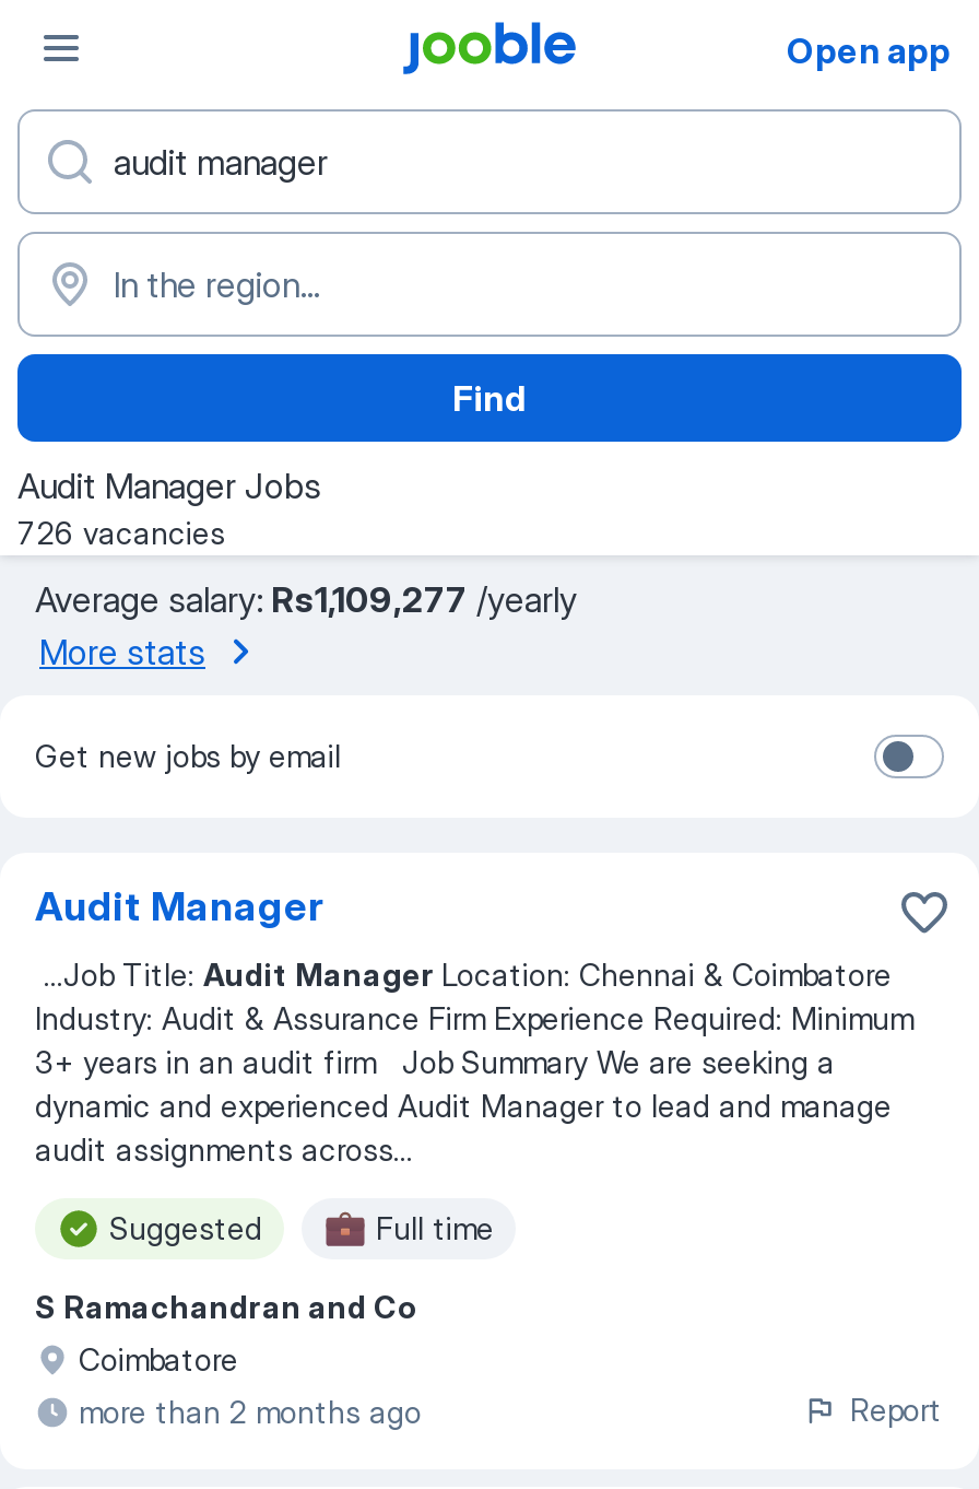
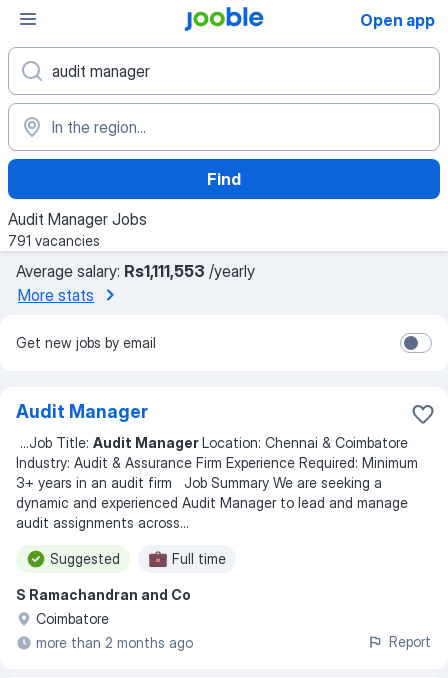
[17,514,225,551] 726 vacancies -> [8,232,100,249] 791 vacancies
[35,577,577,621] Average salary: Rs1,109,277 /yearly -> [16,261,255,281] Average salary: Rs1,111,553 /yearly

